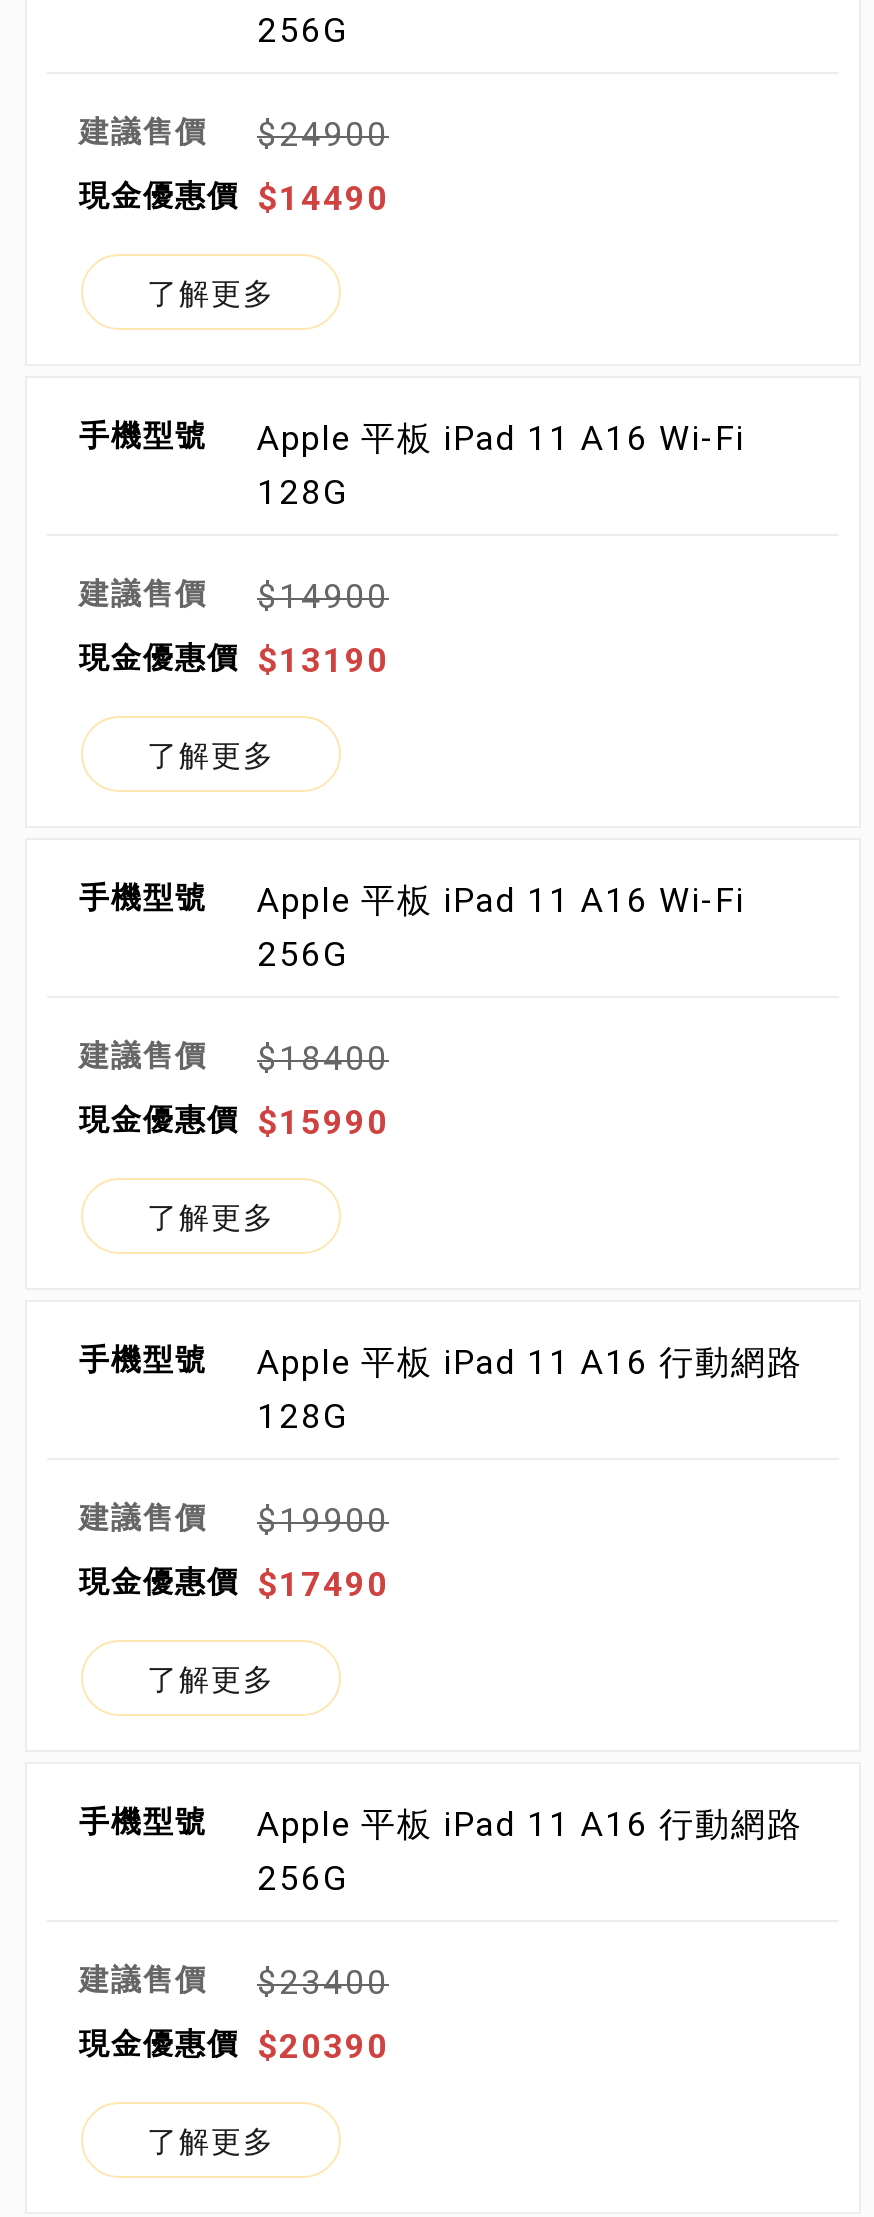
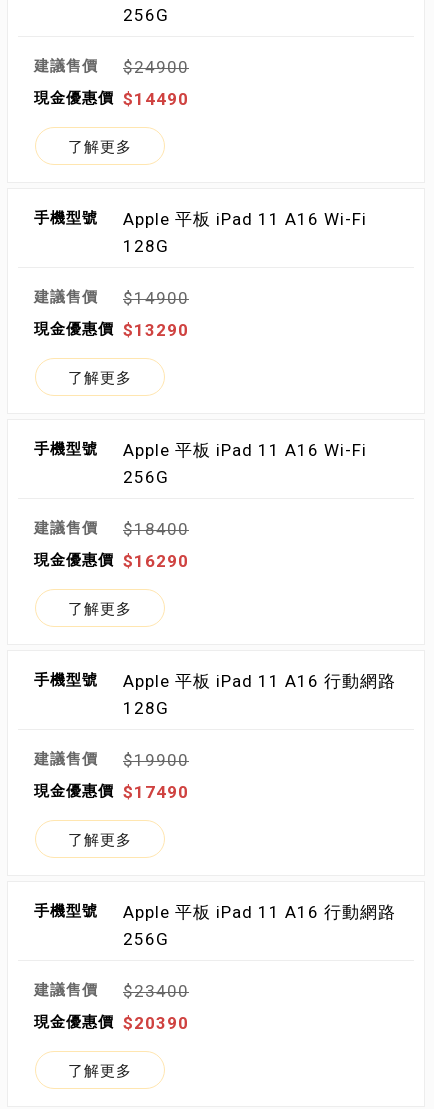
[257,640,389,680] $13190 -> [123,320,189,340] $13290
[257,1102,389,1142] $15990 -> [123,551,189,571] $16290

